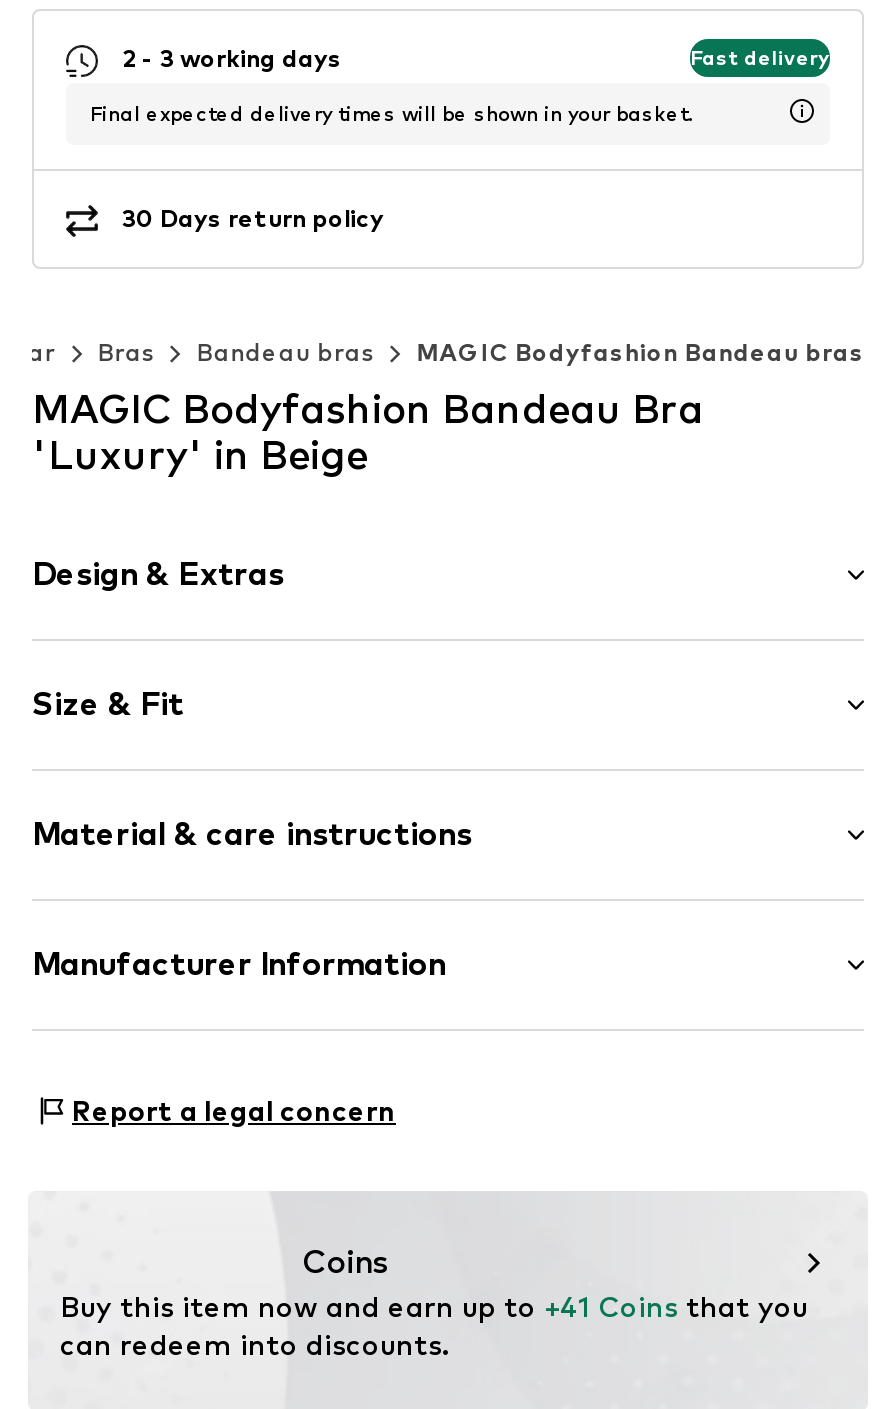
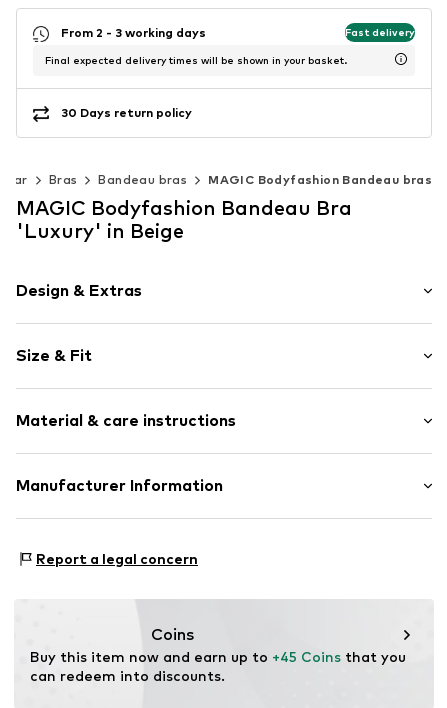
[122,43,342,73] 2 - 3 working days -> [61,25,206,40] From 2 - 3 working days
[60,1288,808,1322] Buy this item now and earn up to +41 Coins that you -> [30,648,406,665] Buy this item now and earn up to +45 Coins that you

